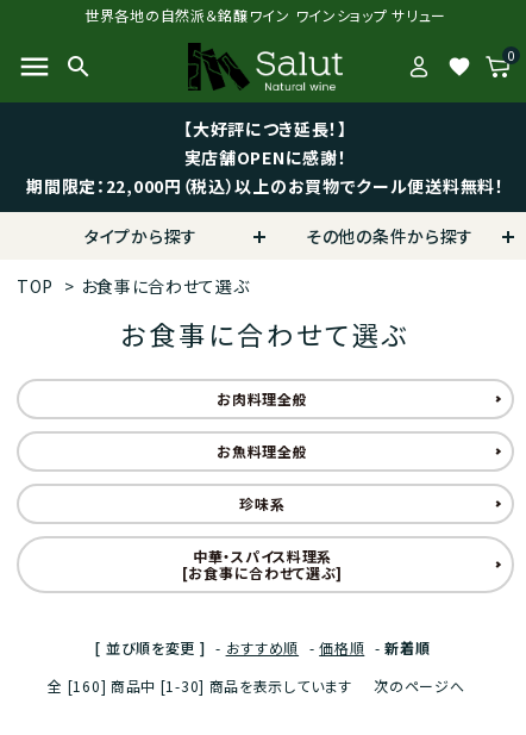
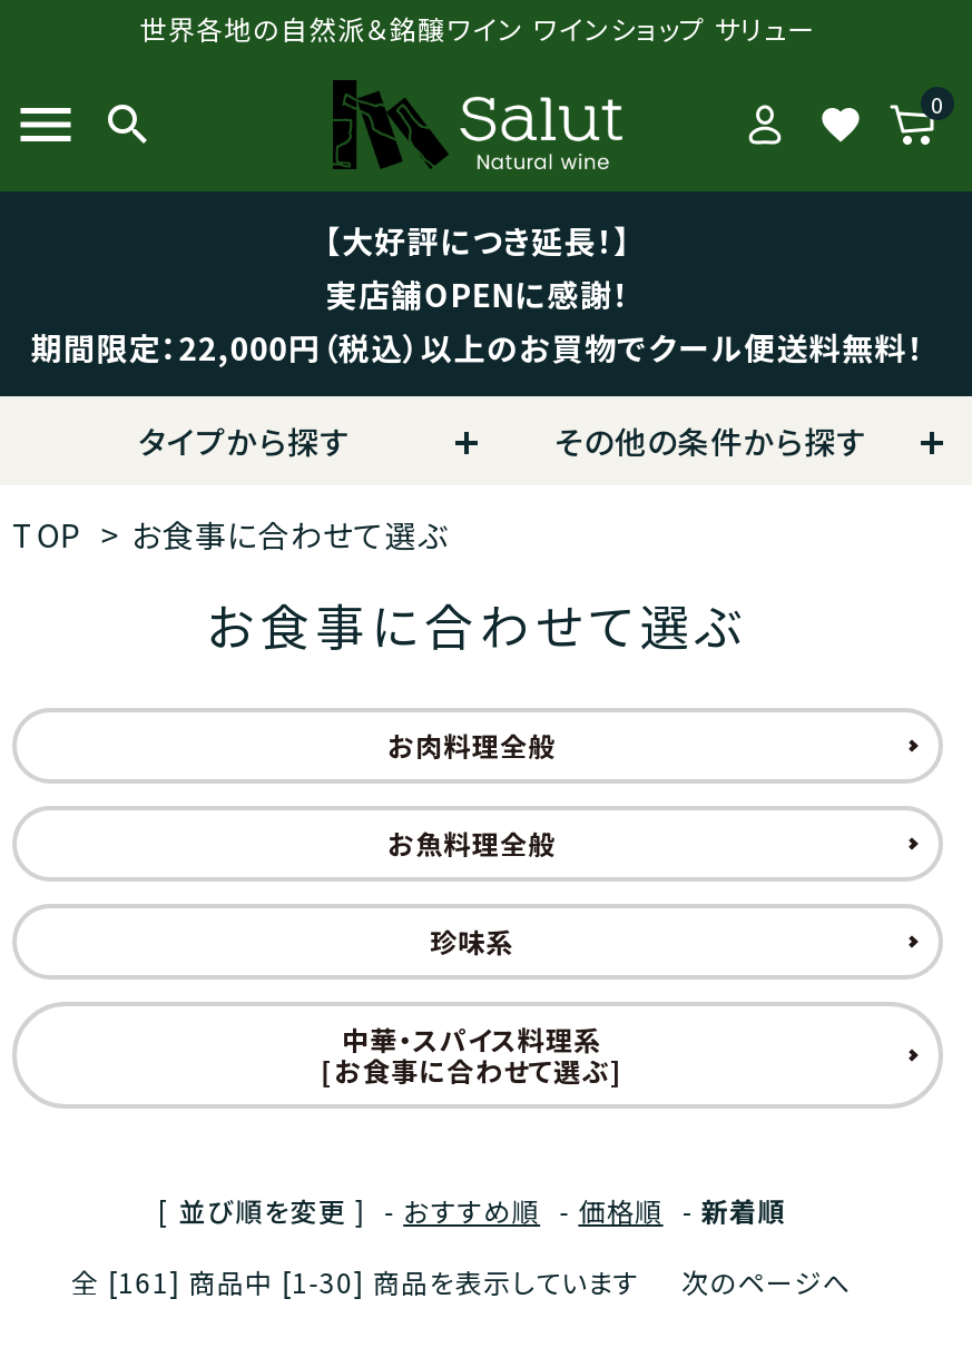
[48,675,356,696] 全 [160] 商品中 [1-30] 商品を表示しています -> [71,1262,648,1300] 全 [161] 商品中 [1-30] 商品を表示しています

